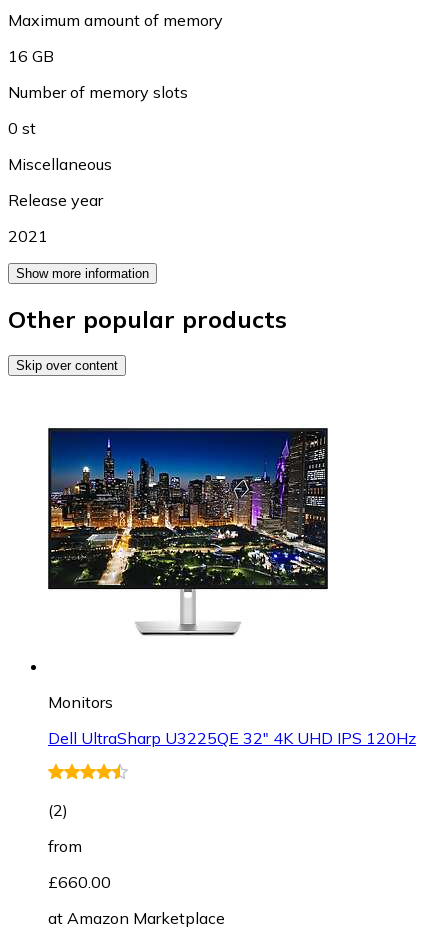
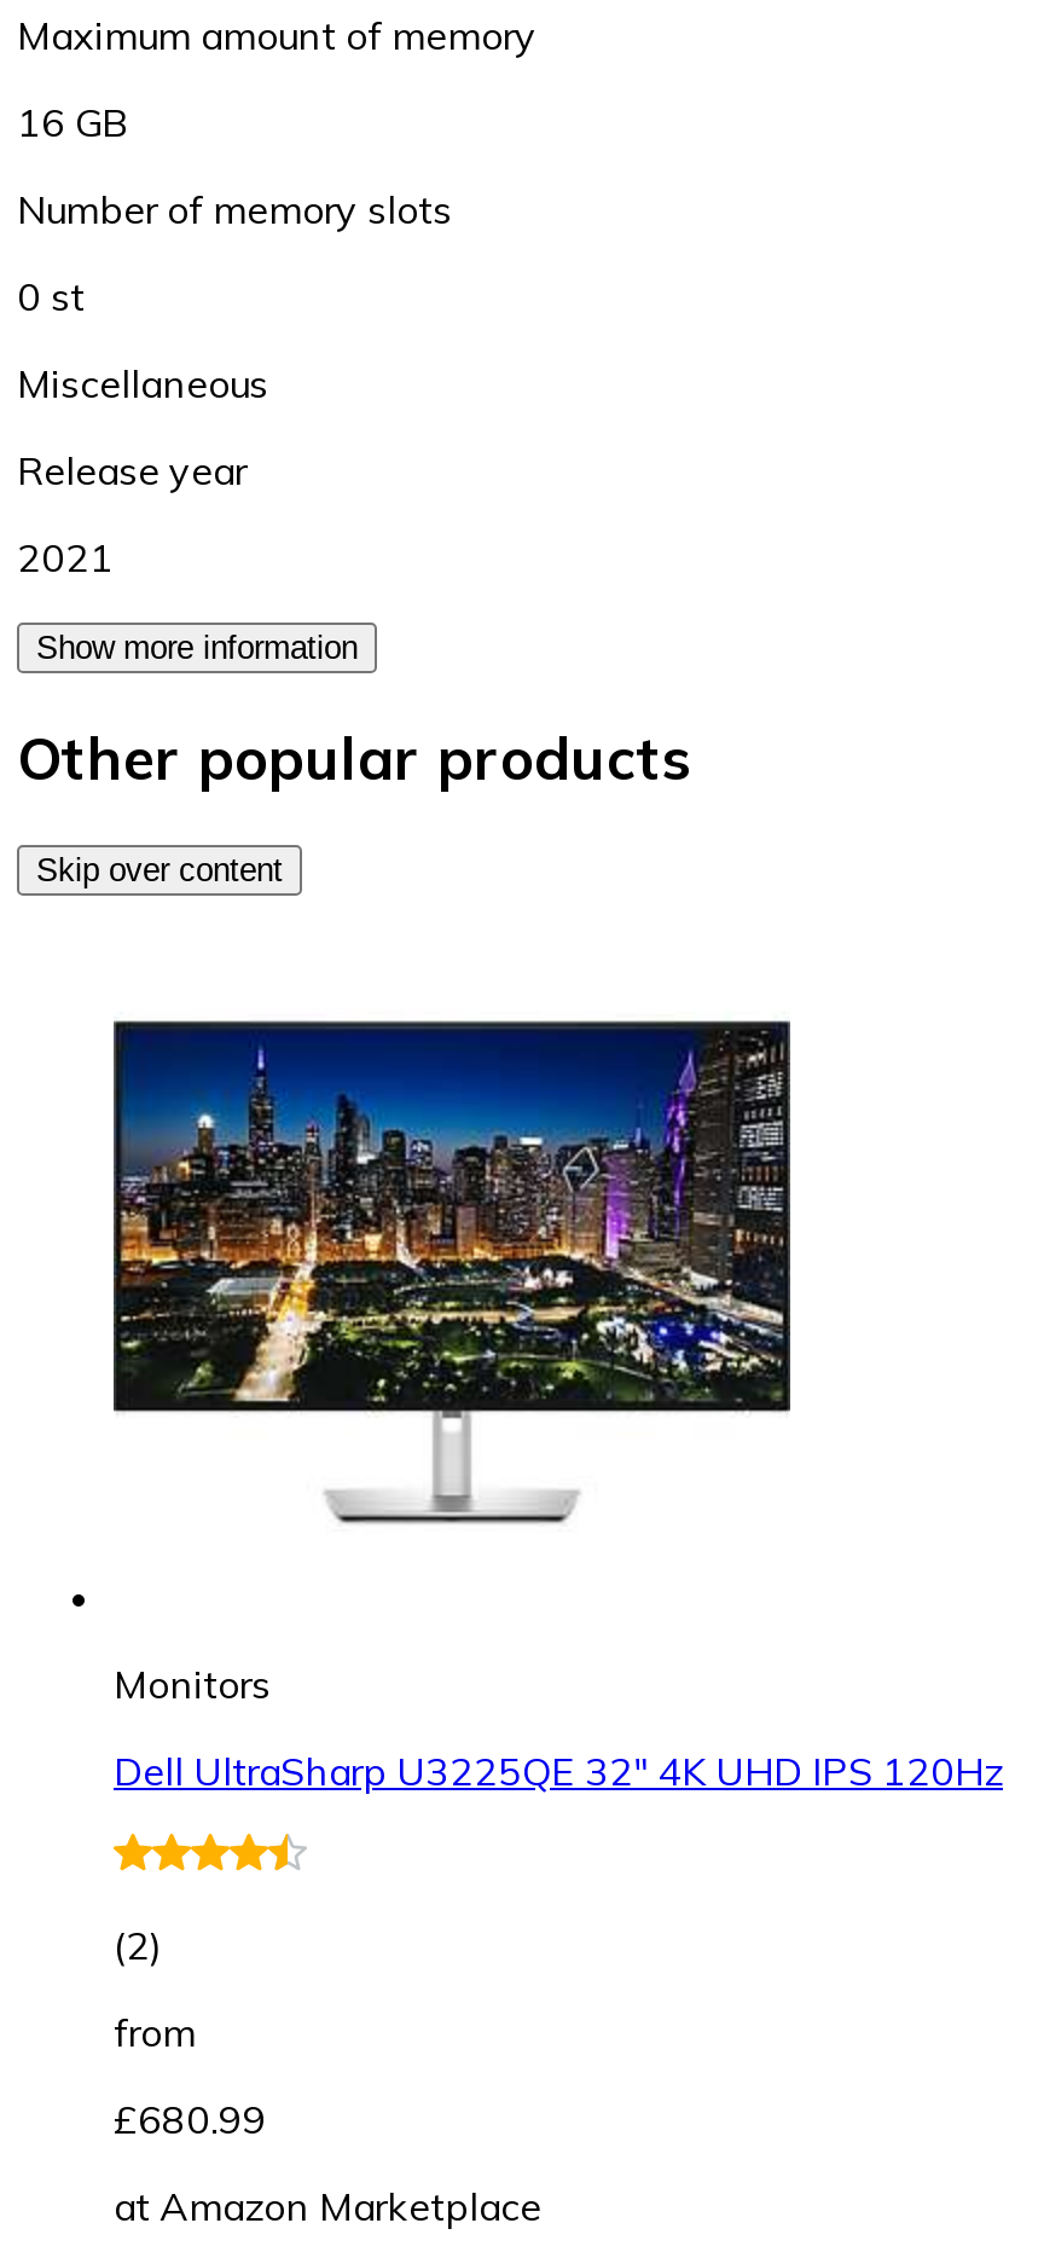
[48,872,111,892] £660.00 -> [114,2096,266,2144] £680.99

